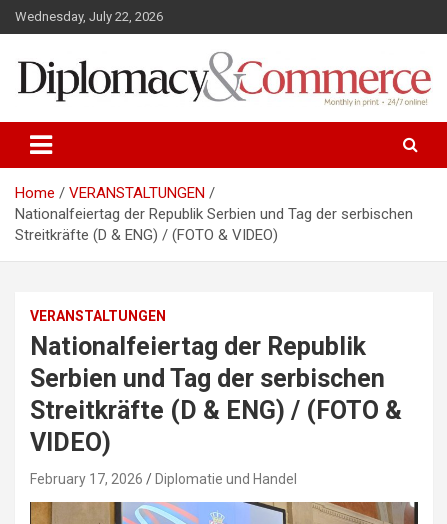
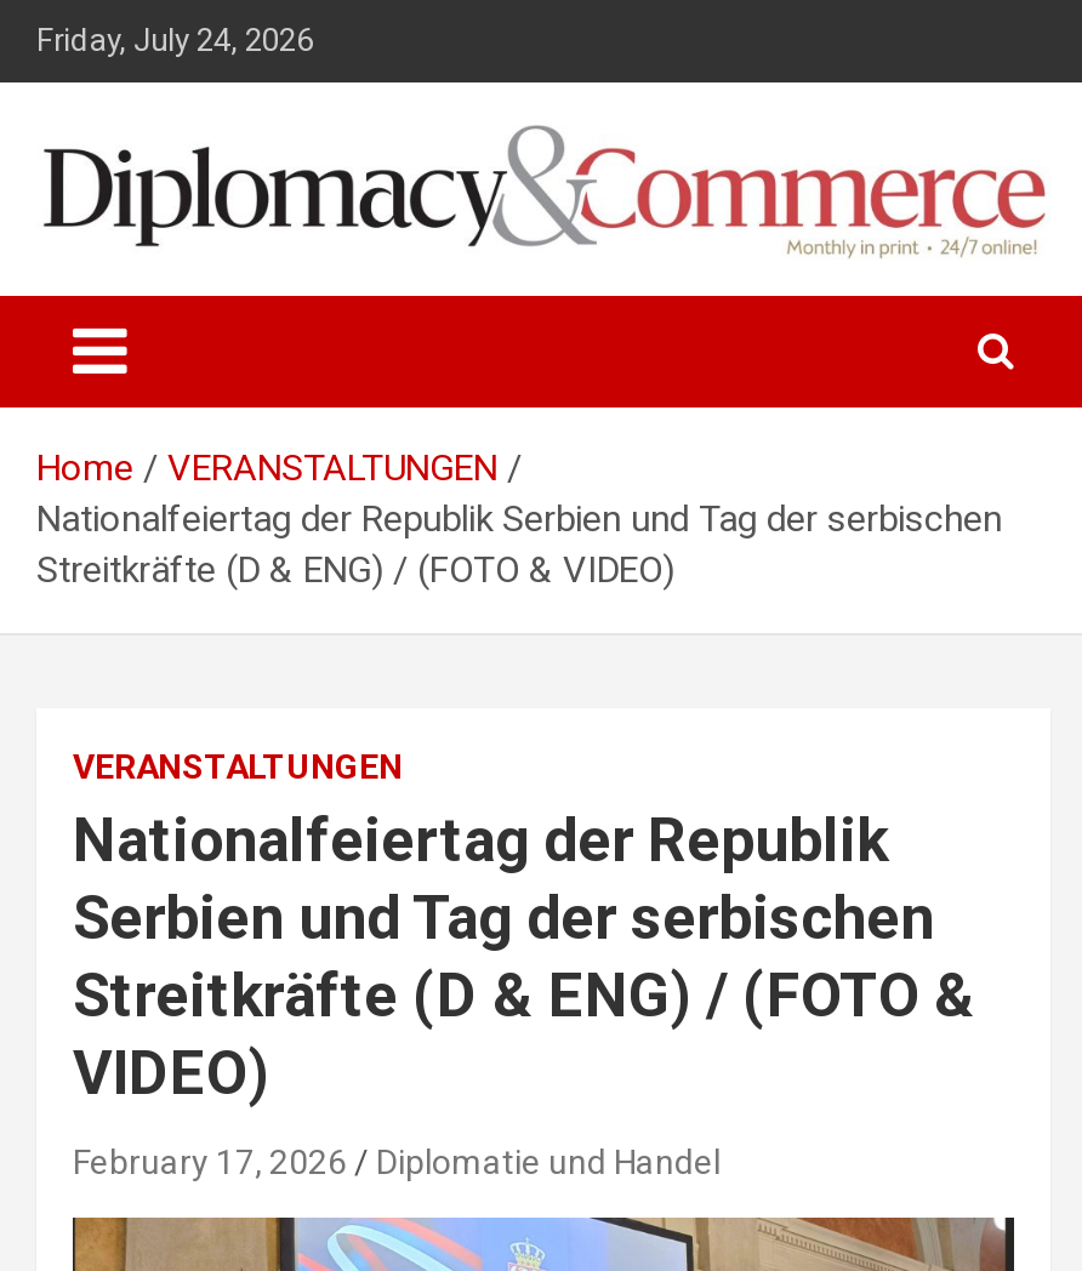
[15,9,163,24] Wednesday, July 22, 2026 -> [36,22,313,58] Friday, July 24, 2026

